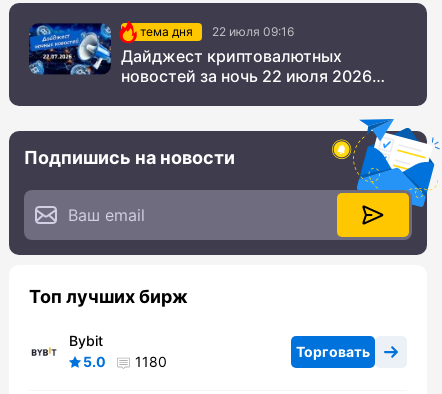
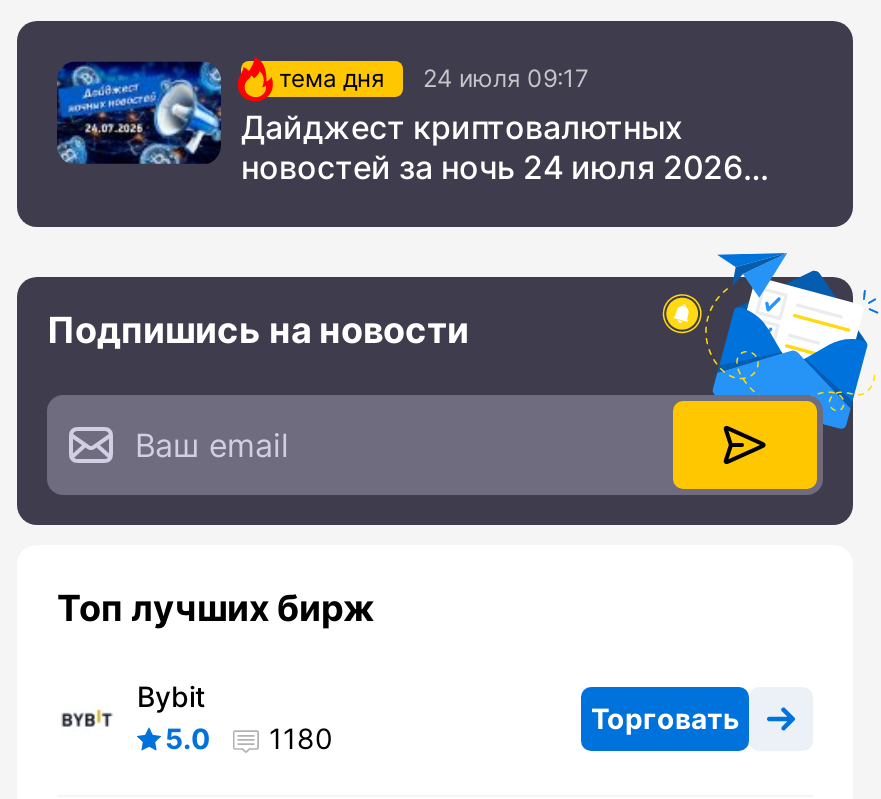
[140,24,294,39] тема дня 22 июля 09:16 -> [279,64,589,94] тема дня 24 июля 09:17
[121,66,372,86] новостей за ночь 22 июля 2026 -> [241,148,743,188] новостей за ночь 24 июля 2026

